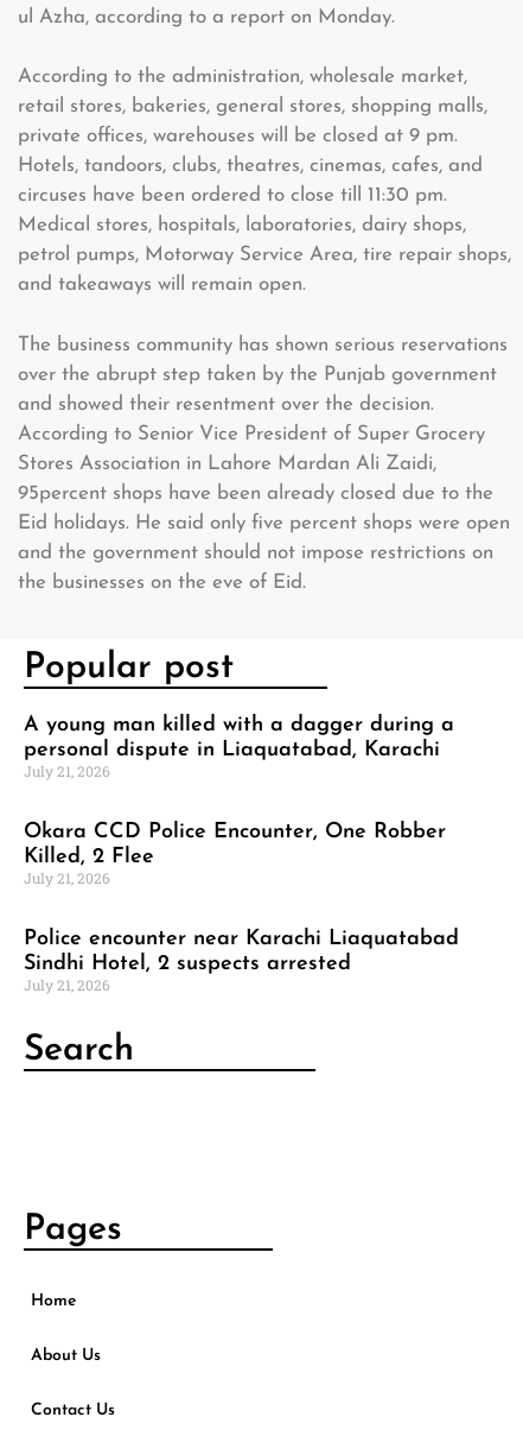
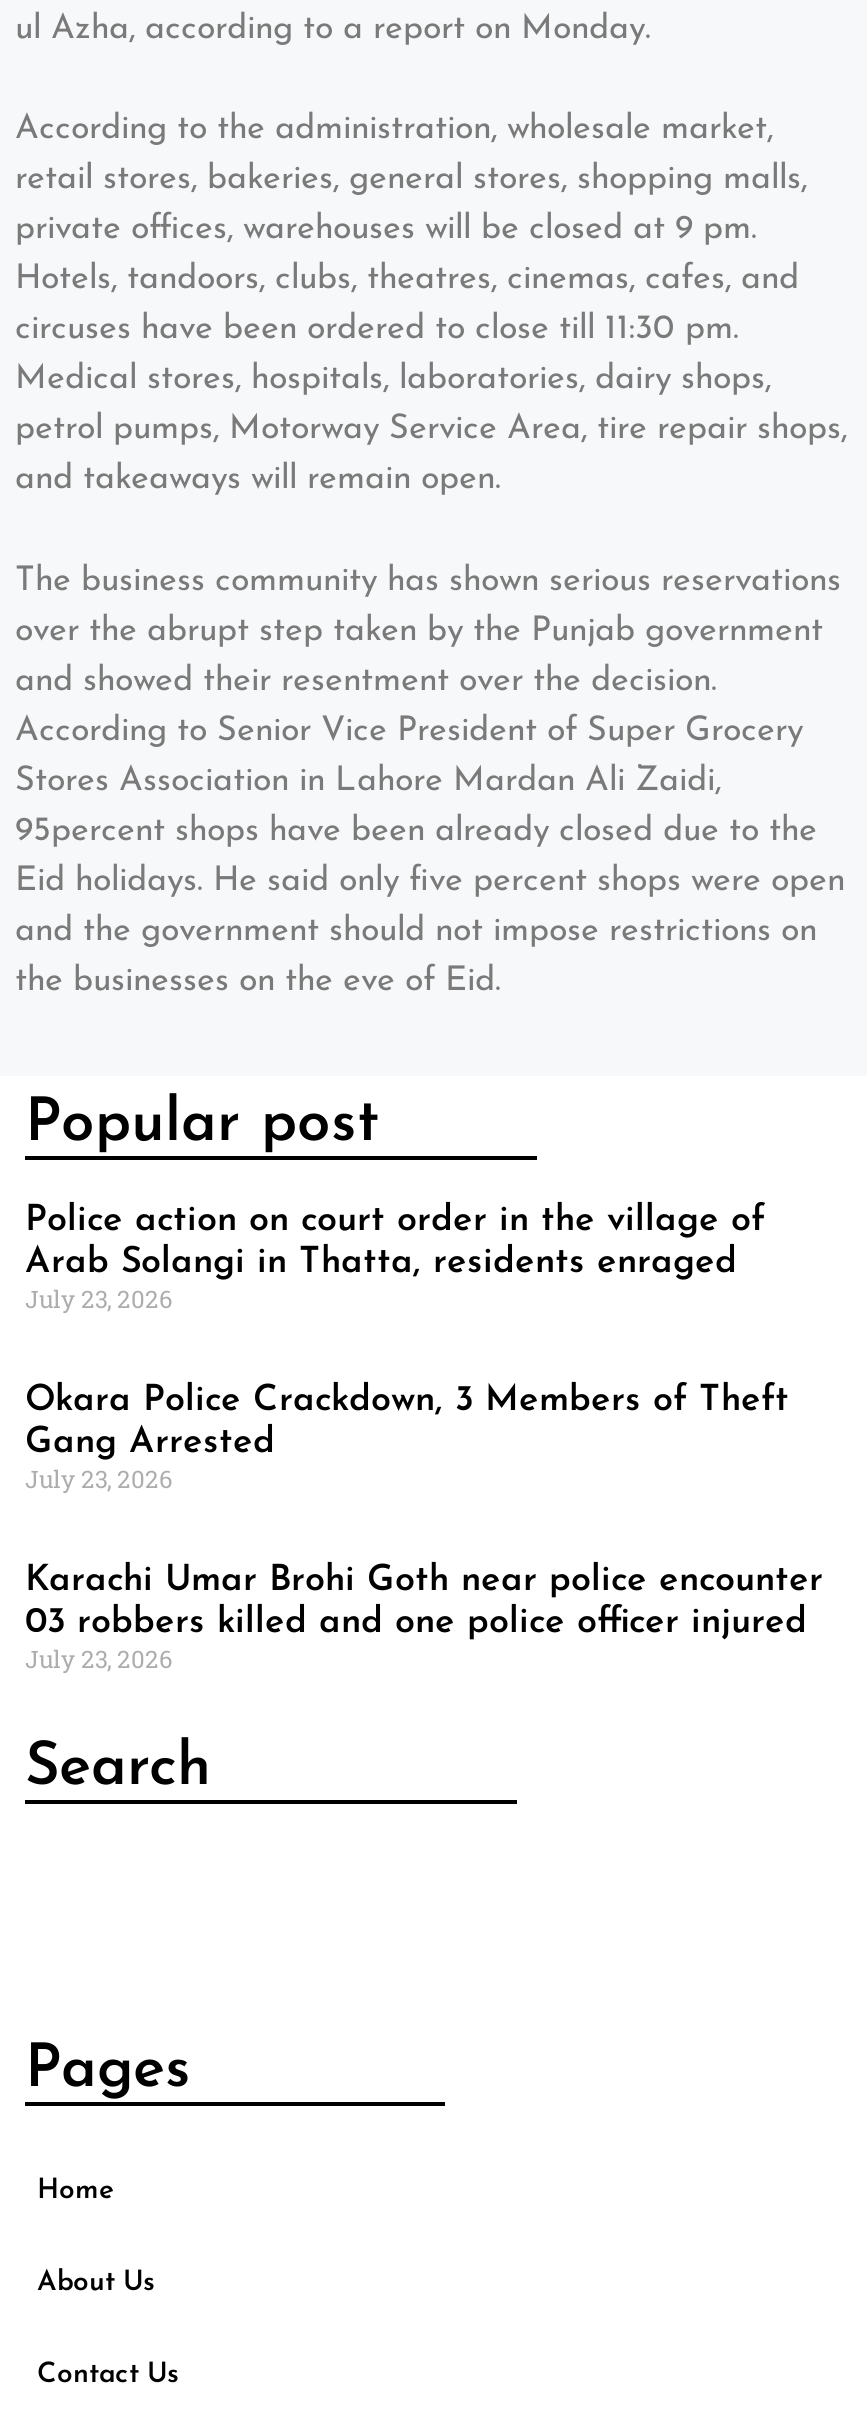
[24,714,454,781] A young man killed with a dagger during a | personal dispute in Liaquatabad, Karachi | July 21, 2026 -> [25,1203,765,1315] Police action on court order in the village of | Arab Solangi in Thatta, residents enraged | July 23, 2026
[24,821,446,888] Okara CCD Police Encounter, One Robber | Killed, 2 Flee | July 21, 2026 -> [25,1383,789,1495] Okara Police Crackdown, 3 Members of Theft | Gang Arrested | July 23, 2026
[24,928,459,995] Police encounter near Karachi Liaquatabad | Sindhi Hotel, 2 suspects arrested | July 21, 2026 -> [25,1563,823,1675] Karachi Umar Brohi Goth near police encounter | 03 robbers killed and one police officer injured | July 23, 2026

